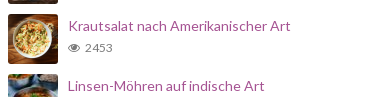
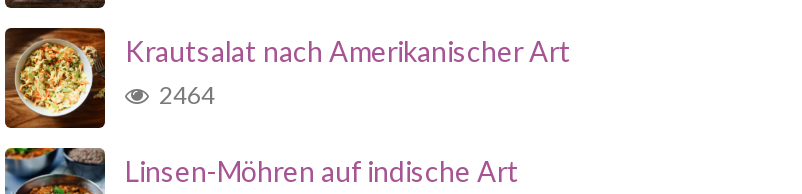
[85,40,113,55] 2453 -> [159,80,215,110] 2464

